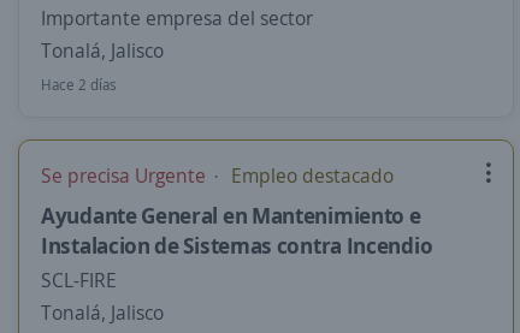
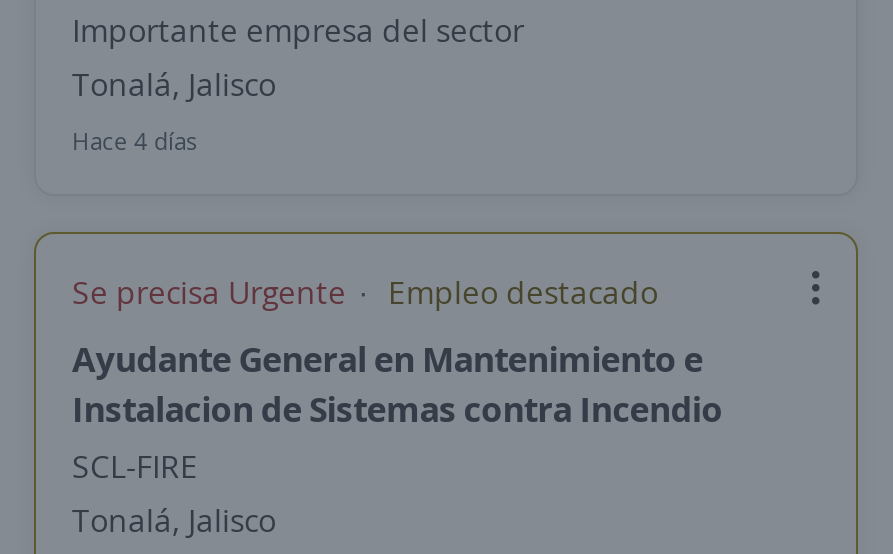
[41,75,117,95] Hace 2 días -> [72,124,198,158] Hace 4 días

